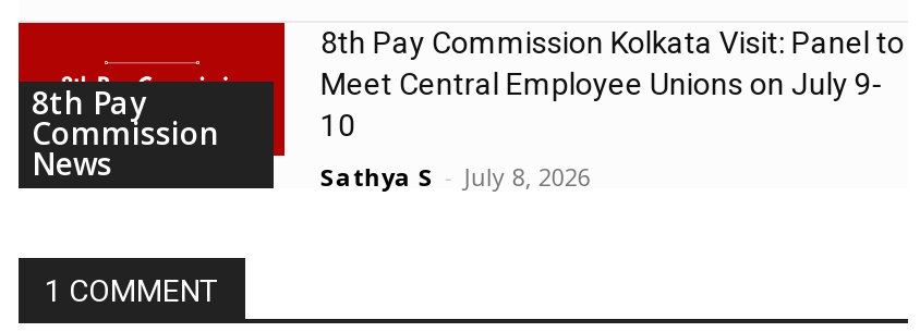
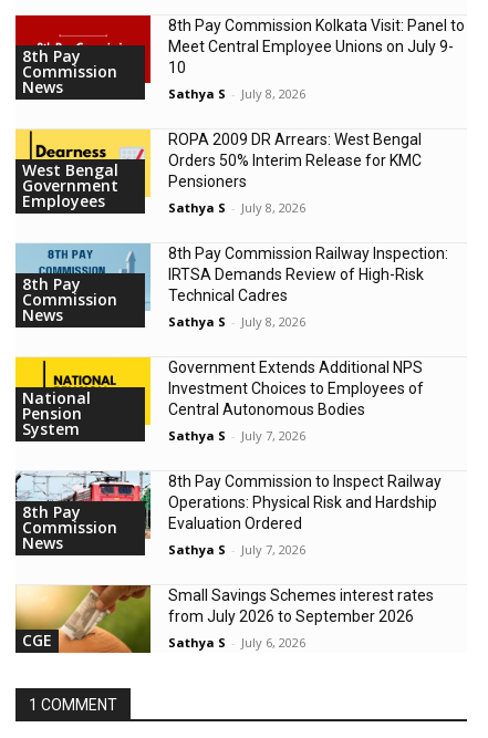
none -> [14,128,152,215] [image] | West Bengal | Government | Employees
none -> [14,356,152,443] [image] | National | Pension | System
none -> [14,470,152,557] [image] | 8th Pay | Commission | News
none -> [15,242,152,329] [image] | 8th Pay | Commission | News
none -> [22,630,52,651] CGE
none -> [169,131,422,216] ROPA 2009 DR Arrears: West Bengal | Orders 50% Interim Release for KMC | Pensioners | Sathya S - July 8, 2026
none -> [169,245,449,330] 8th Pay Commission Railway Inspection: | IRTSA Demands Review of High-Risk | Technical Cadres | Sathya S - July 8, 2026
none -> [169,359,424,444] Government Extends Additional NPS | Investment Choices to Employees of | Central Autonomous Bodies | Sathya S - July 7, 2026
none -> [169,473,442,558] 8th Pay Commission to Inspect Railway | Operations: Physical Risk and Hardship | Evaluation Ordered | Sathya S - July 7, 2026
none -> [169,587,434,651] Small Savings Schemes interest rates | from July 2026 to September 2026 | Sathya S - July 6, 2026

